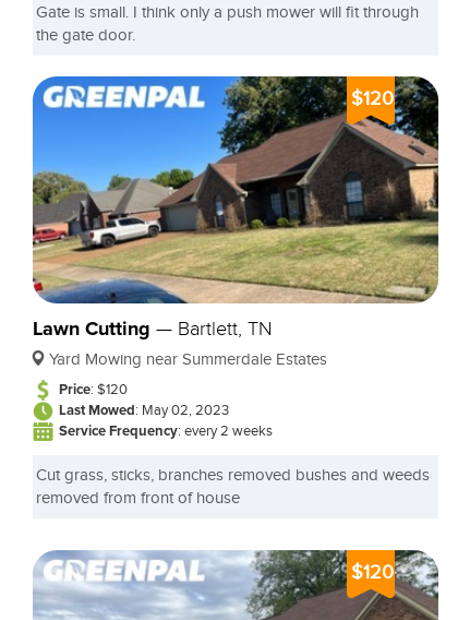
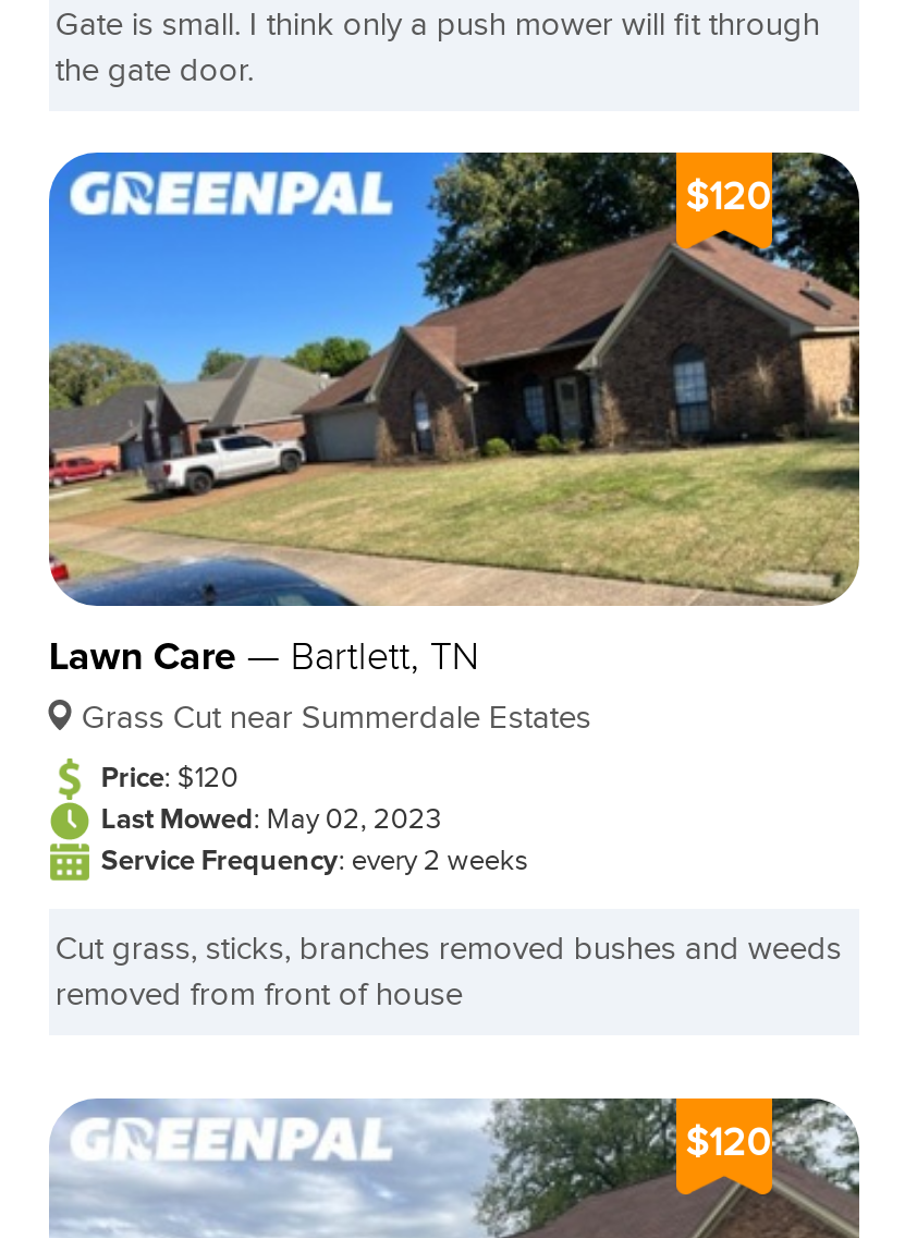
[32,316,272,340] Lawn Cutting — Bartlett, TN -> [49,632,480,680] Lawn Care — Bartlett, TN
[49,350,327,369] Yard Mowing near Summerdale Estates -> [81,699,591,736] Grass Cut near Summerdale Estates

